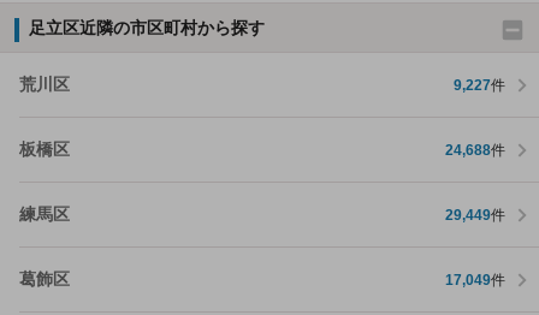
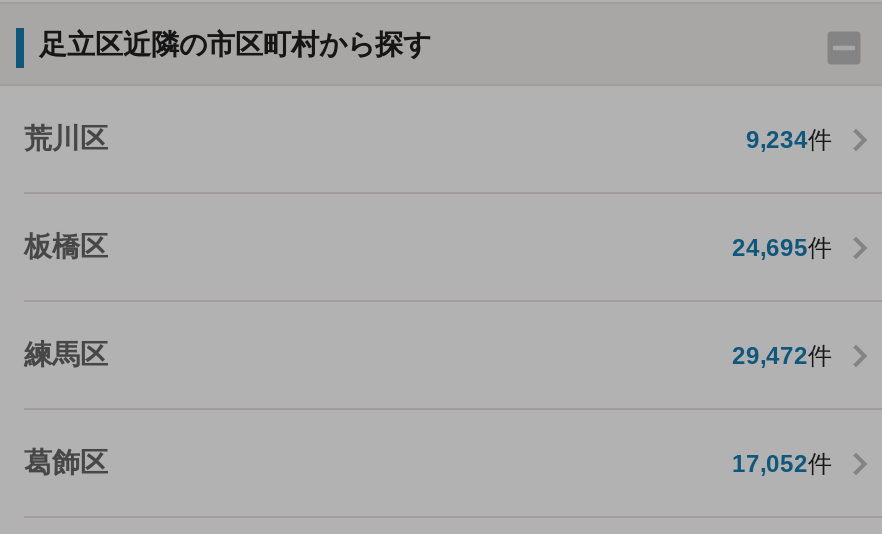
[454,77,505,94] 9,227件 -> [746,126,832,154] 9,234件
[445,142,505,159] 24,688件 -> [732,234,832,262] 24,695件
[445,207,505,224] 29,449件 -> [732,342,832,370] 29,472件
[445,272,505,288] 17,049件 -> [732,450,832,478] 17,052件

